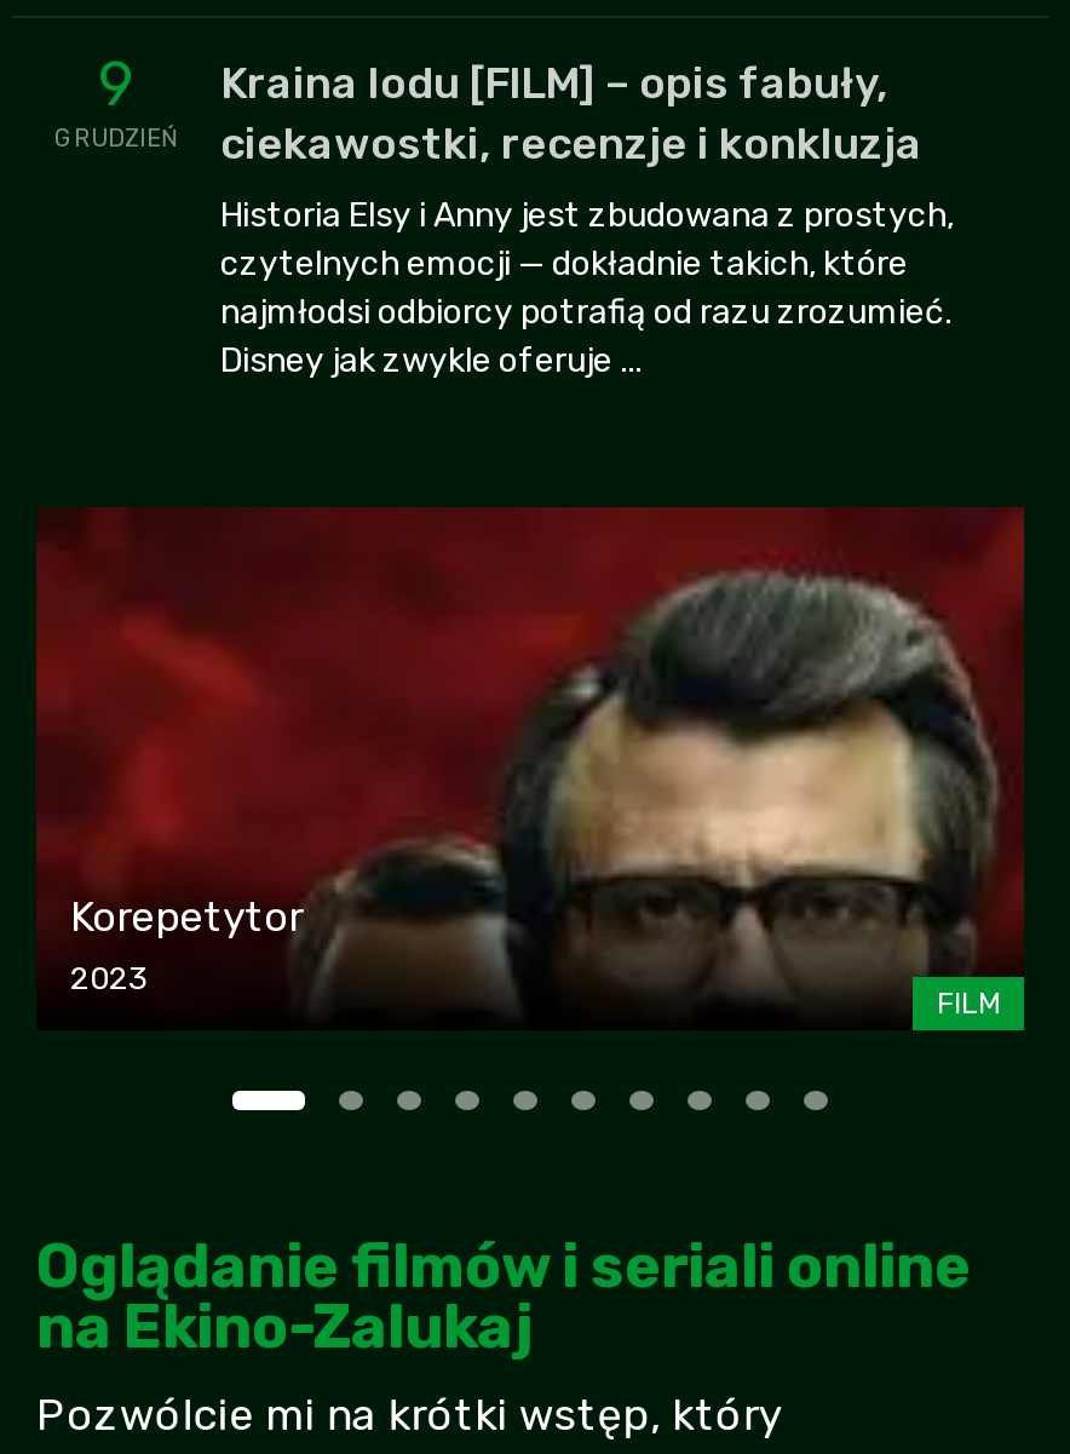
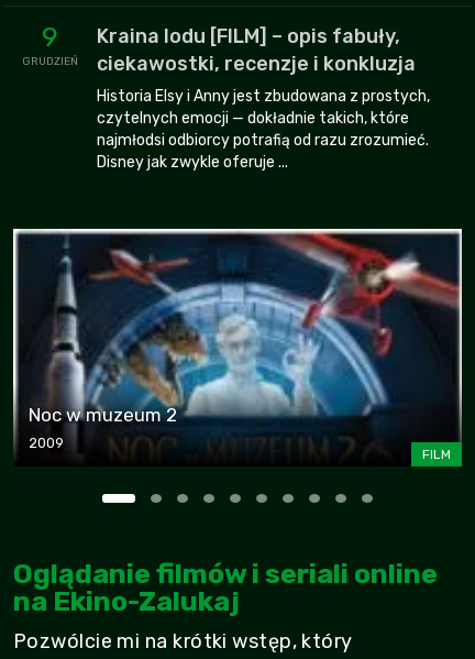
[36,507,1024,1006] [image] | Korepetytor | 2023 -> [12,228,463,453] [image] | Noc w muzeum 2 | 2009

